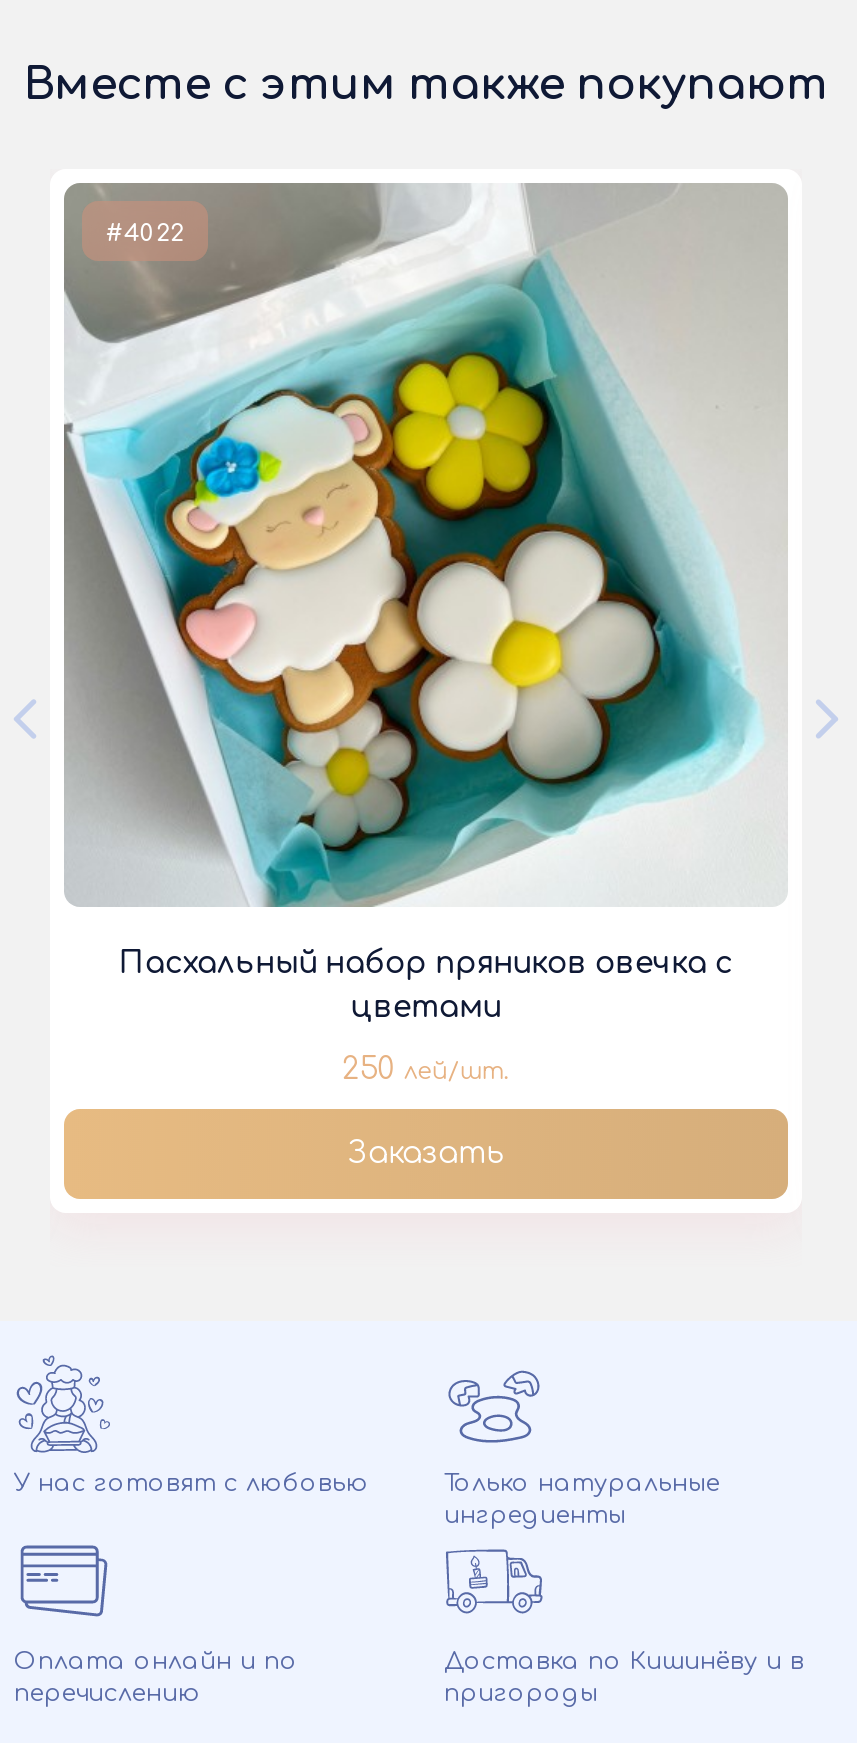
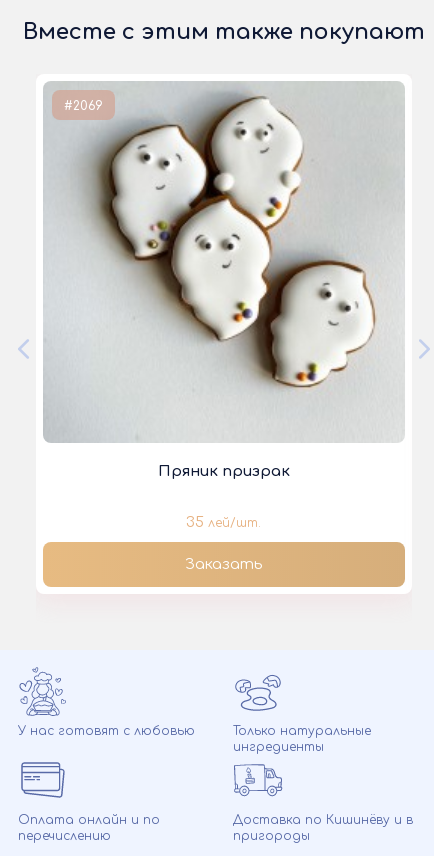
[64,183,756,907] [image] | #4022 -> [44,82,403,440] [image] | #2069
[119,947,733,1025] Пасхальный набор пряников овечка с | цветами -> [158,463,290,480] Пряник призрак
[342,1053,510,1087] 250 лей/шт. -> [186,514,261,531] 35 лей/шт.

